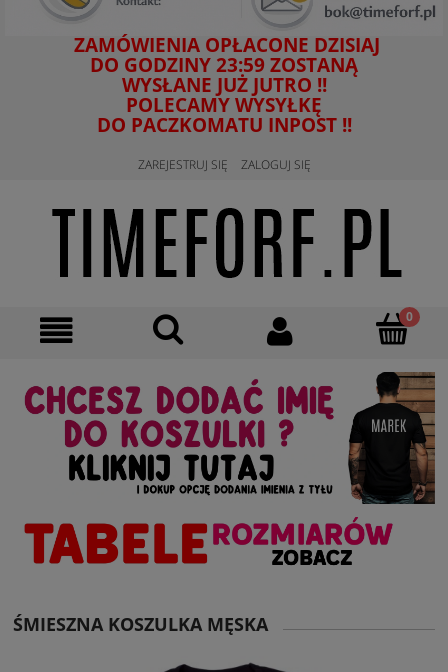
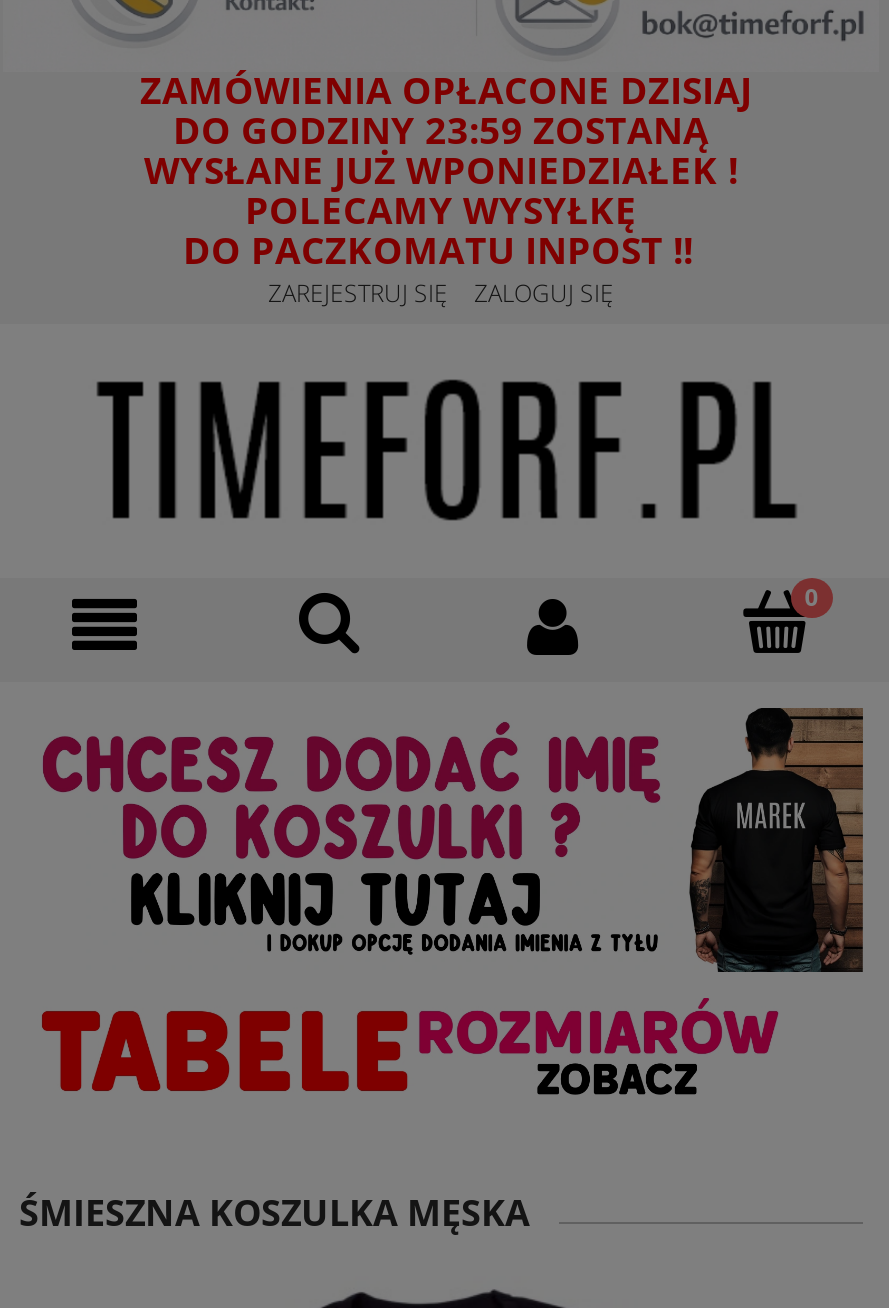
[121,72,326,97] WYSŁANE JUŻ JUTRO !! -> [144,144,738,194] WYSŁANE JUŻ WPONIEDZIAŁEK !

